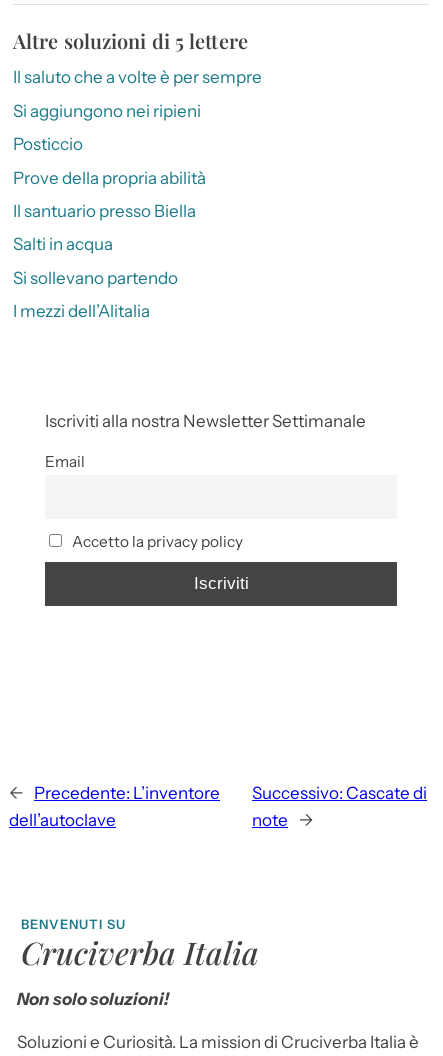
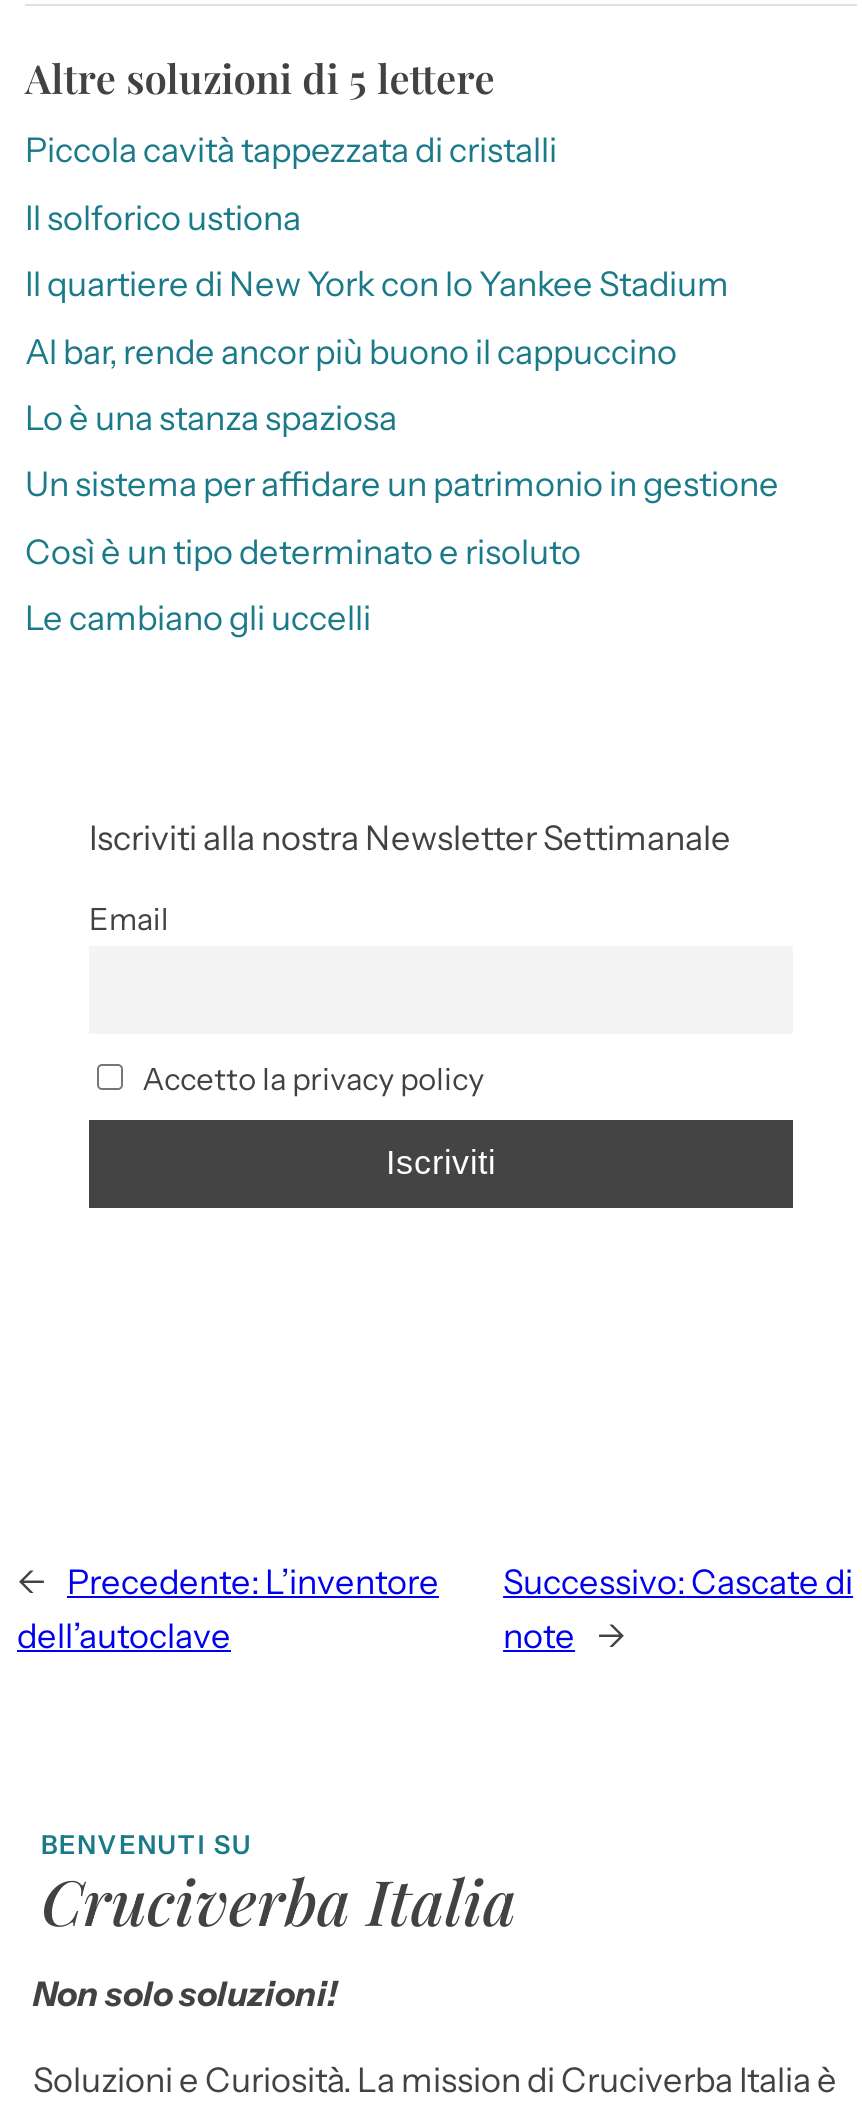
[13,67,262,87] Il saluto che a volte è per sempre -> [25,131,557,171] Piccola cavità tappezzata di cristalli
[13,101,201,121] Si aggiungono nei ripieni -> [25,198,301,238] Il solforico ustiona
[13,134,83,154] Posticcio -> [25,264,729,304] Il quartiere di New York con lo Yankee Stadium
[13,167,206,187] Prove della propria abilità -> [25,331,677,371] Al bar, rende ancor più buono il cappuccino
[13,201,196,221] Il santuario presso Biella -> [25,398,397,438] Lo è una stanza spaziosa
[13,234,113,254] Salti in acqua -> [25,465,779,505] Un sistema per affidare un patrimonio in gestione
[13,268,178,288] Si sollevano partendo -> [25,531,581,571] Così è un tipo determinato e risoluto
[13,301,150,321] I mezzi dell’Alitalia -> [25,598,371,638] Le cambiano gli uccelli

